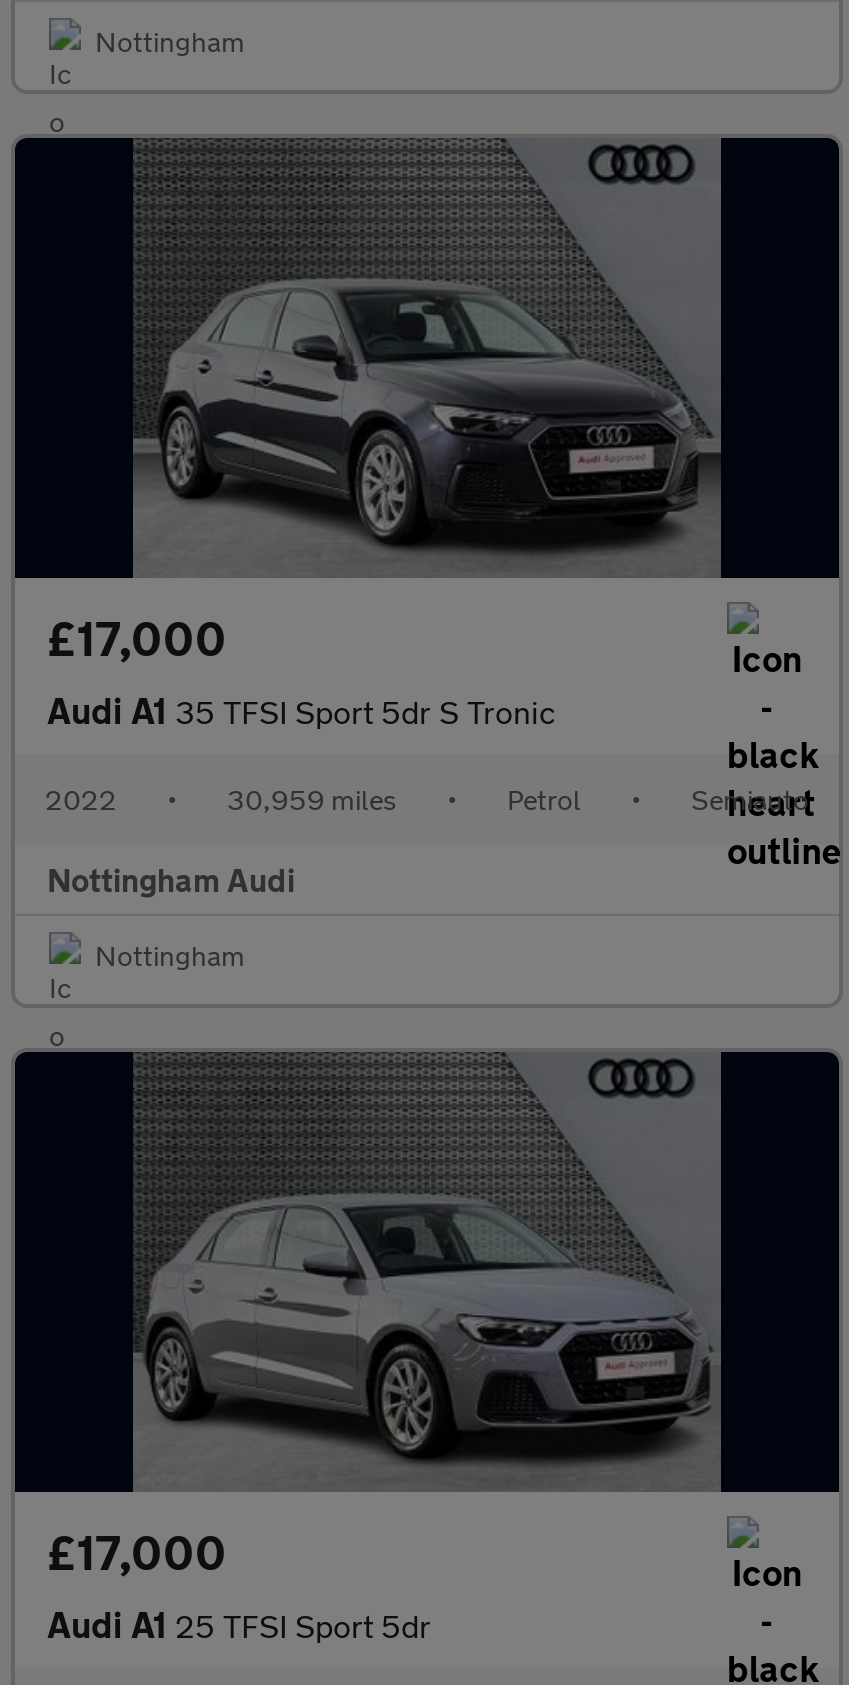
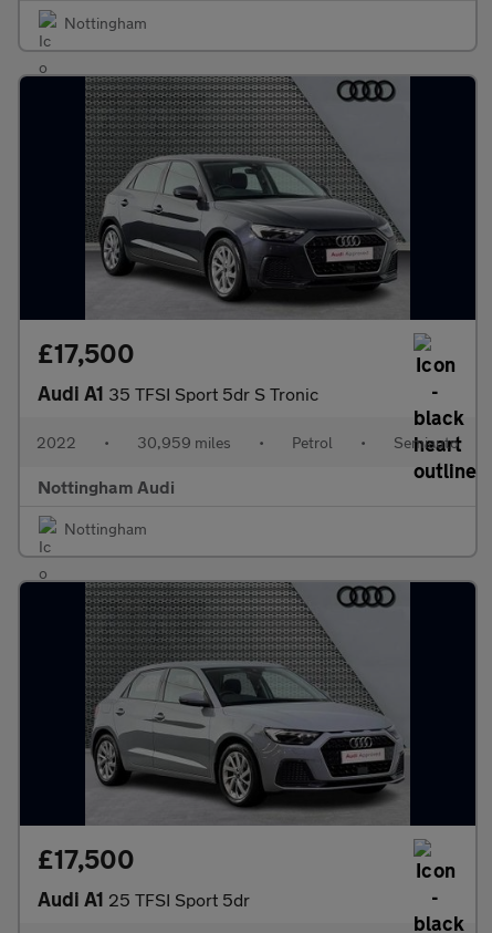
[47,610,227,666] £17,000 -> [38,338,135,369] £17,500
[47,1524,227,1580] £17,000 -> [38,843,135,874] £17,500

